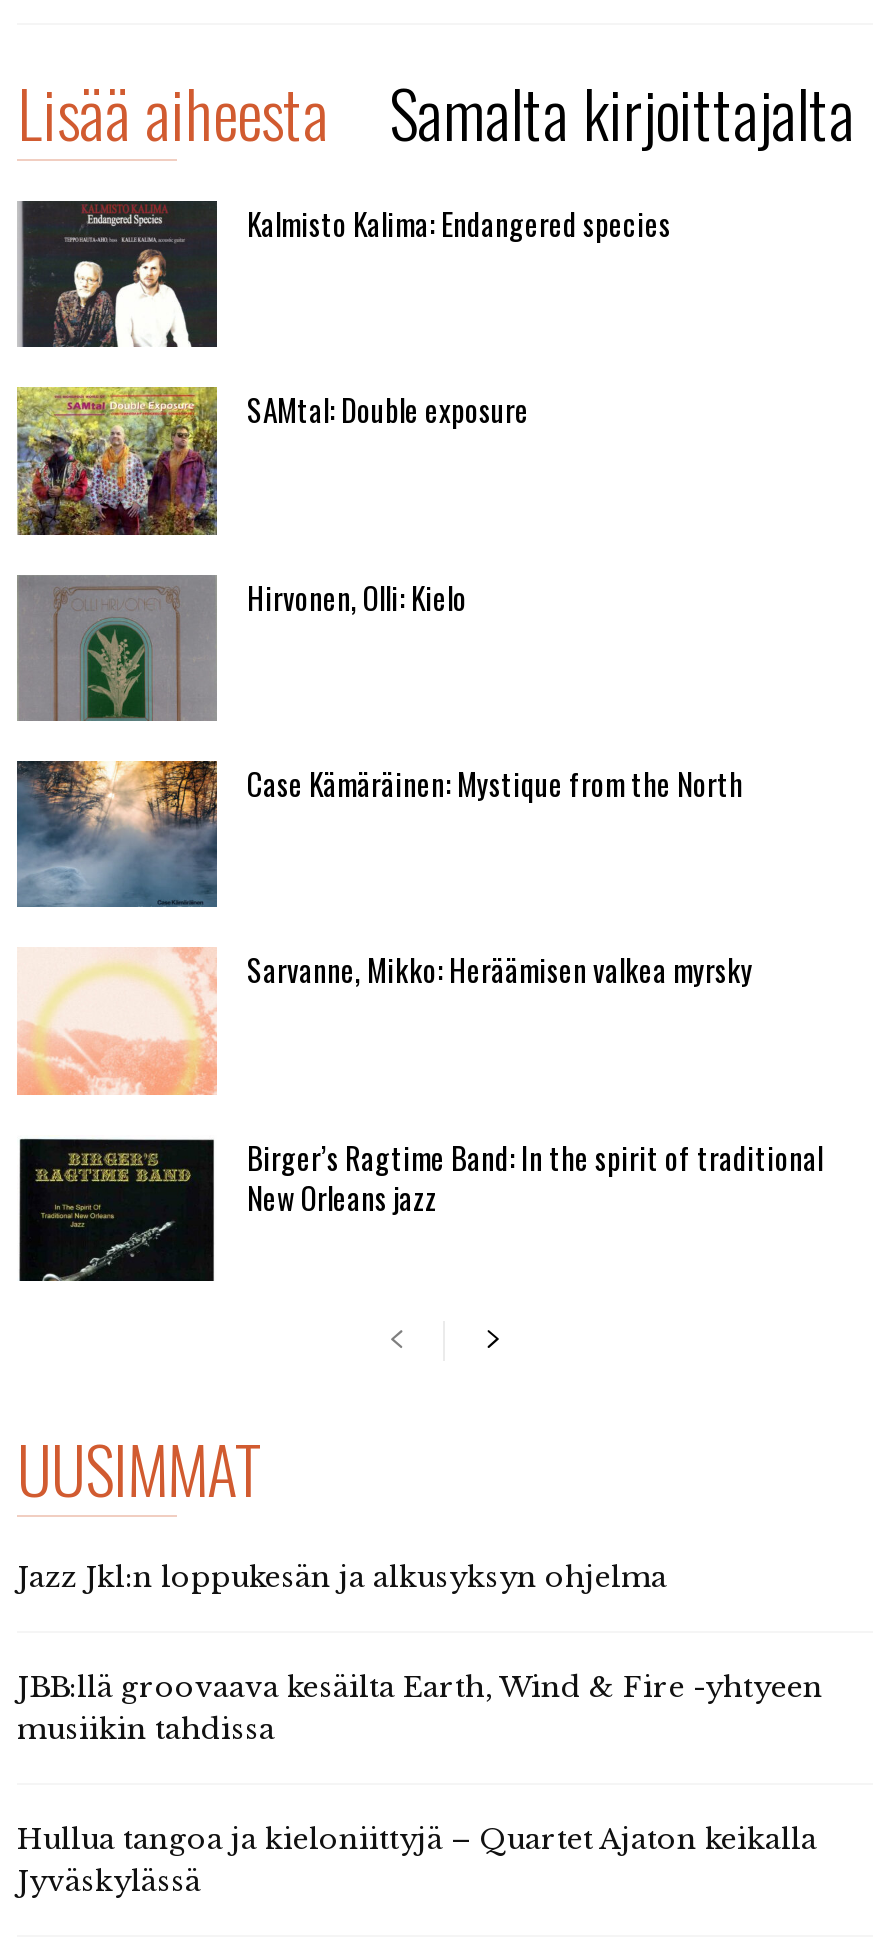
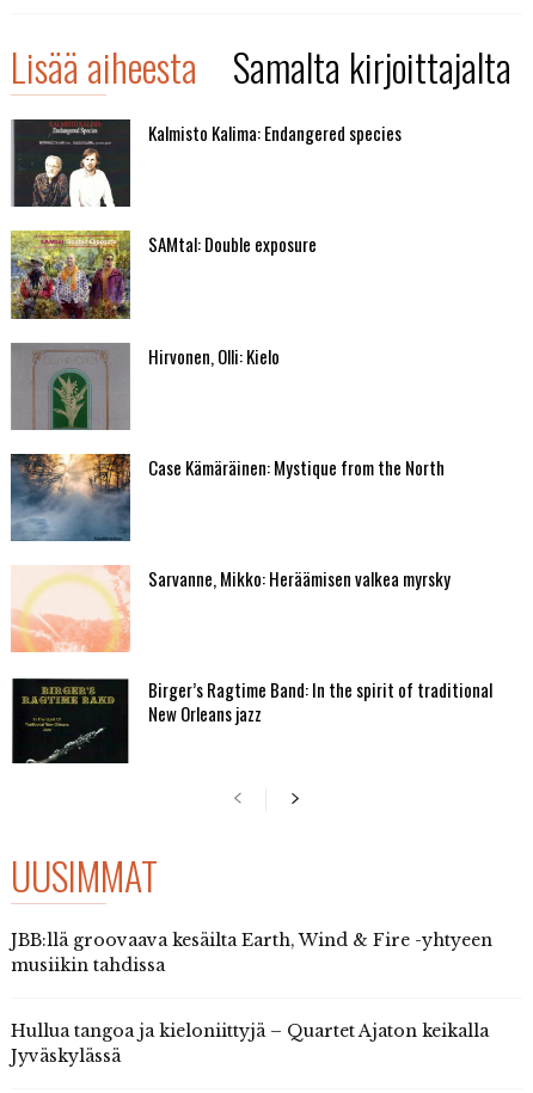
[17,1559,667,1595] Jazz Jkl:n loppukesän ja alkusyksyn ohjelma -> none

